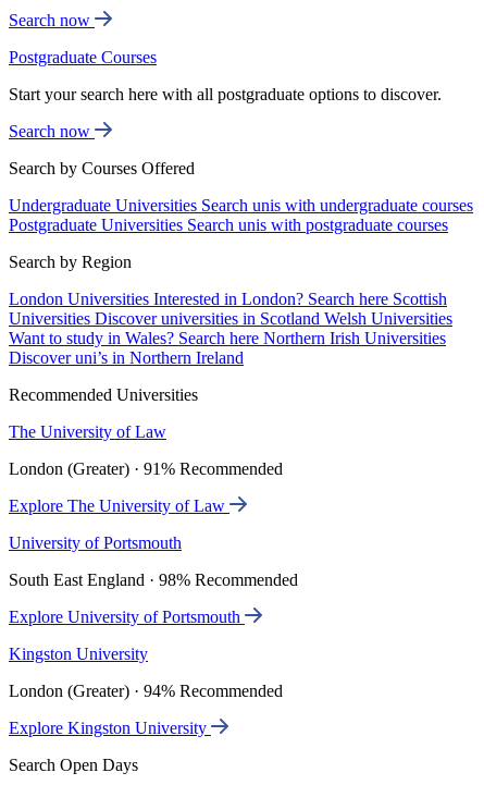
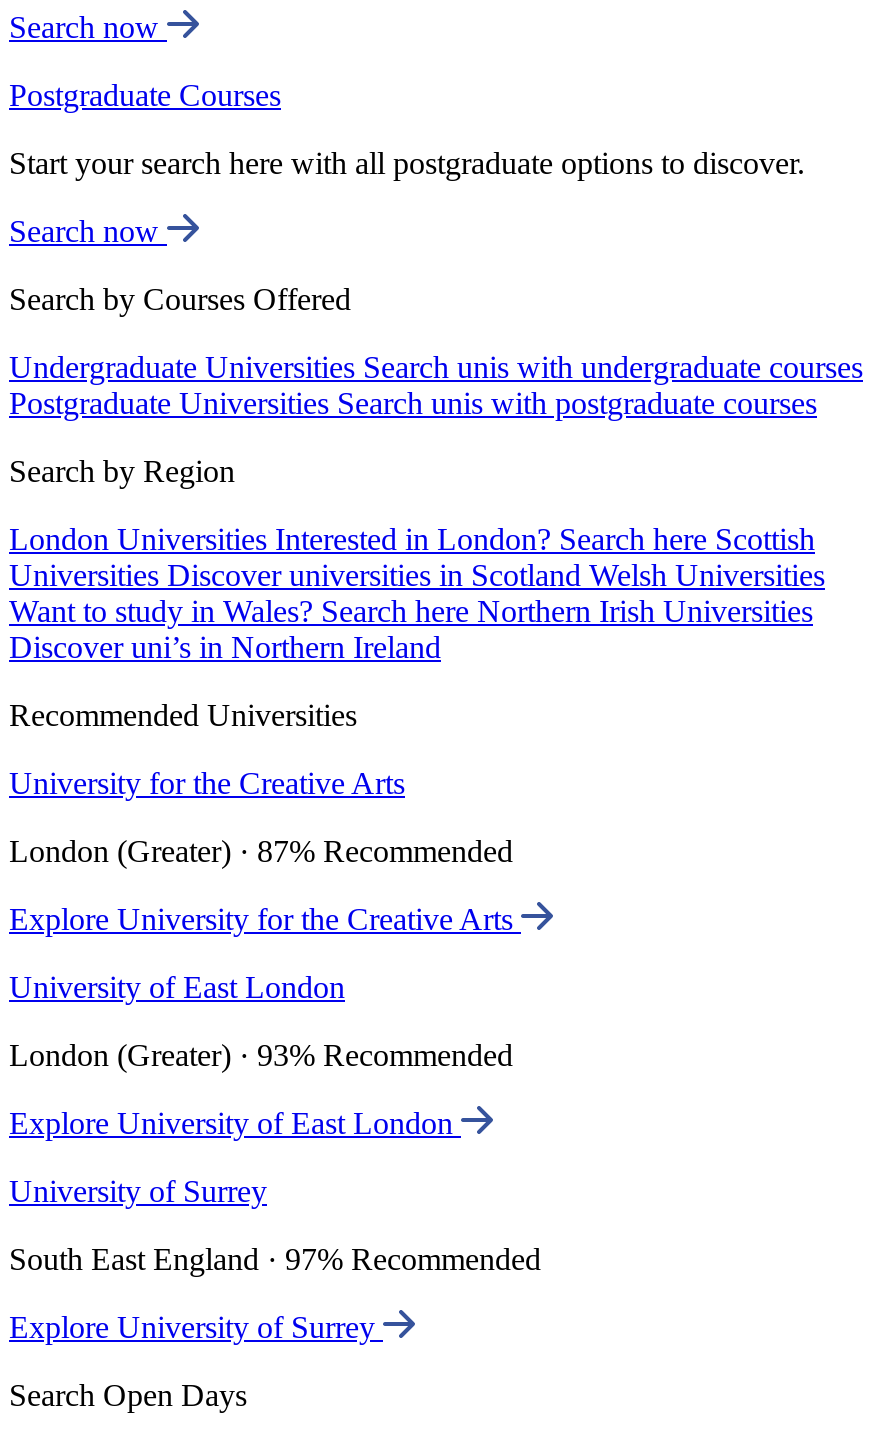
[9,423,166,441] The University of Law -> [9,766,405,800] University for the Creative Arts
[9,460,283,478] London (Greater) · 91% Recommended -> [9,834,513,868] London (Greater) · 87% Recommended
[9,497,229,515] Explore The University of Law -> [9,902,521,936] Explore University for the Creative Arts
[9,534,182,552] University of Portsmouth -> [9,970,345,1004] University of East London
[9,571,298,589] South East England · 98% Recommended -> [9,1038,513,1072] London (Greater) · 93% Recommended
[9,608,245,626] Explore University of Portsmouth -> [9,1106,461,1140] Explore University of East London
[9,645,148,663] Kingston University -> [9,1174,267,1208] University of Surrey
[9,682,283,700] London (Greater) · 94% Recommended -> [9,1242,541,1276] South East England · 97% Recommended
[9,719,211,737] Explore Kingston University -> [9,1310,383,1344] Explore University of Surrey

